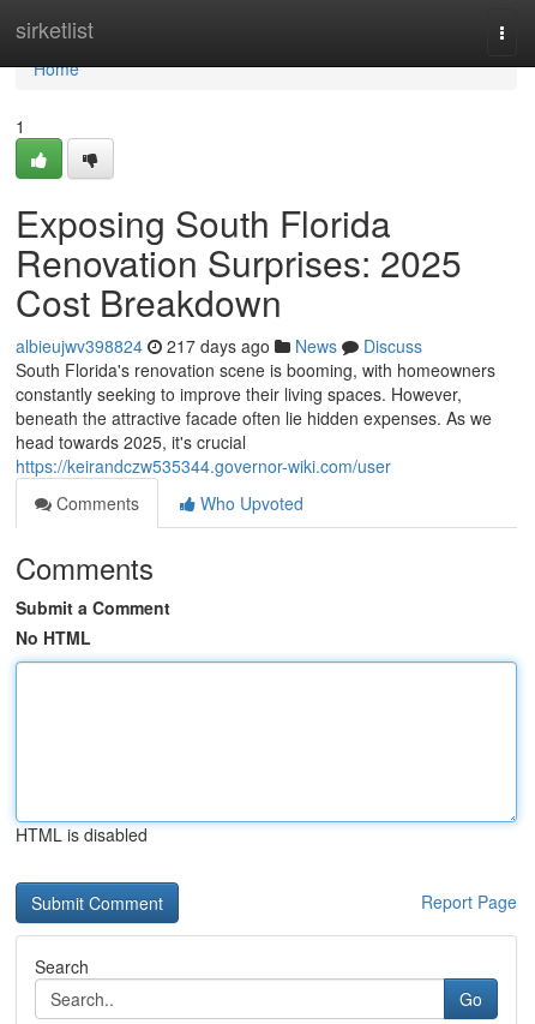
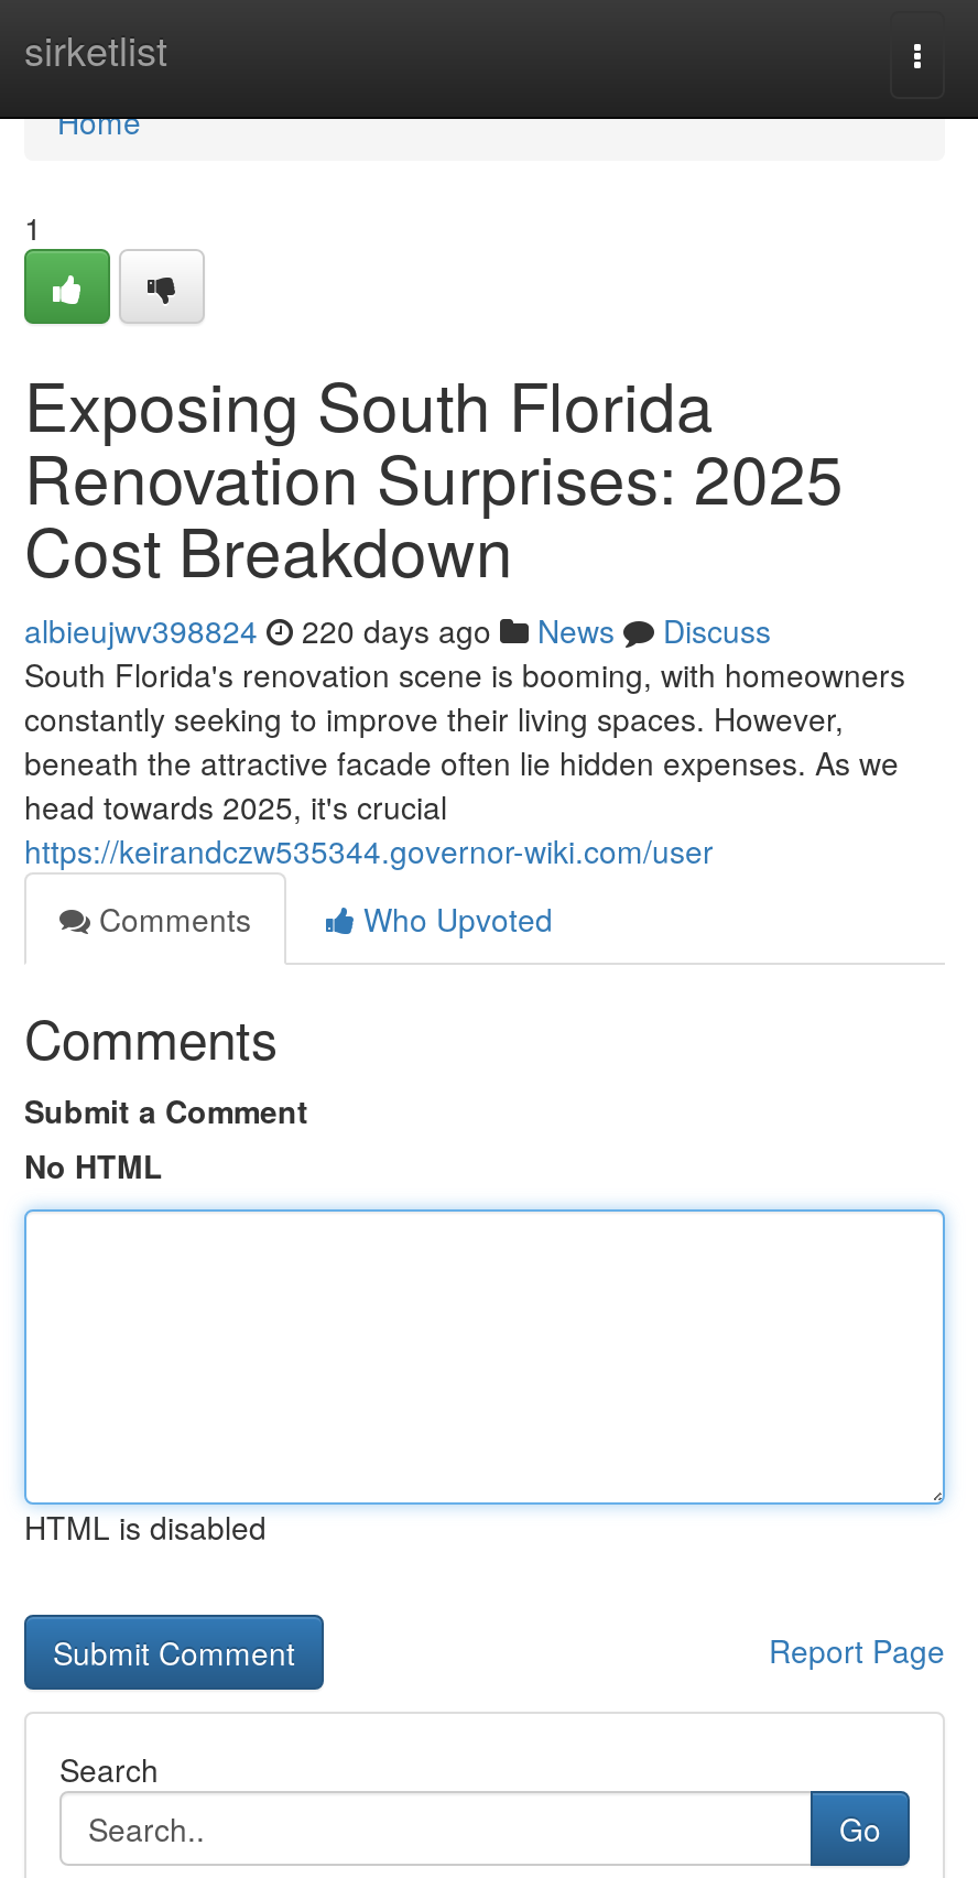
[16,334,422,358] albieujwv398824 217 days ago News Discuss -> [24,608,771,652] albieujwv398824 220 days ago News Discuss

